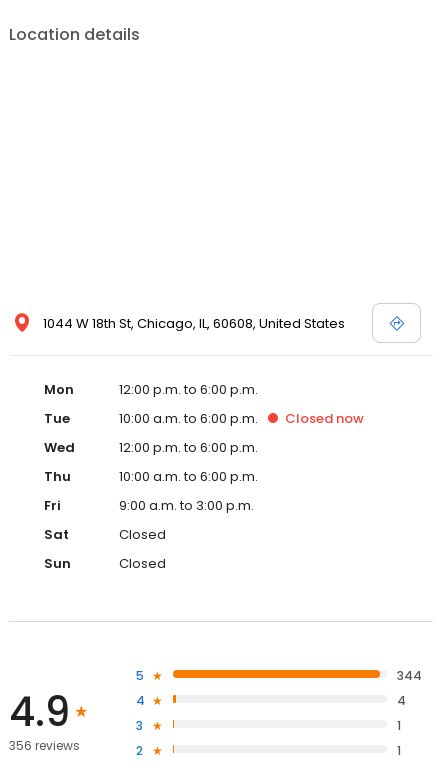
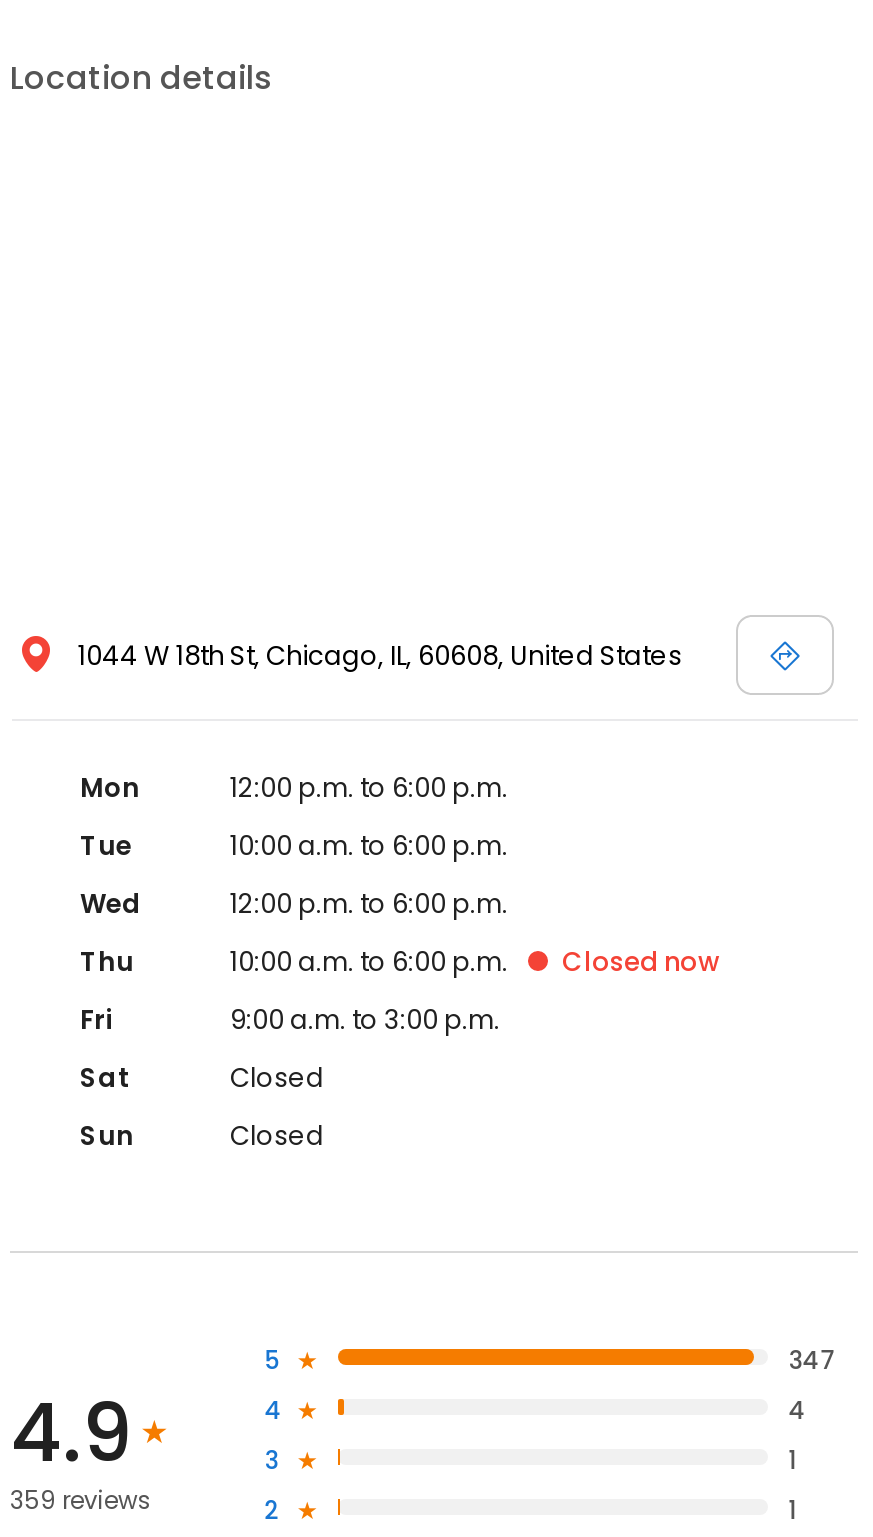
moved [285,409,364,428] -> [562,943,720,981]: Closed now
[397,667,422,684] 344 -> [788,1343,836,1377] 347
[9,737,80,754] 356 reviews -> [10,1483,152,1517] 359 reviews

